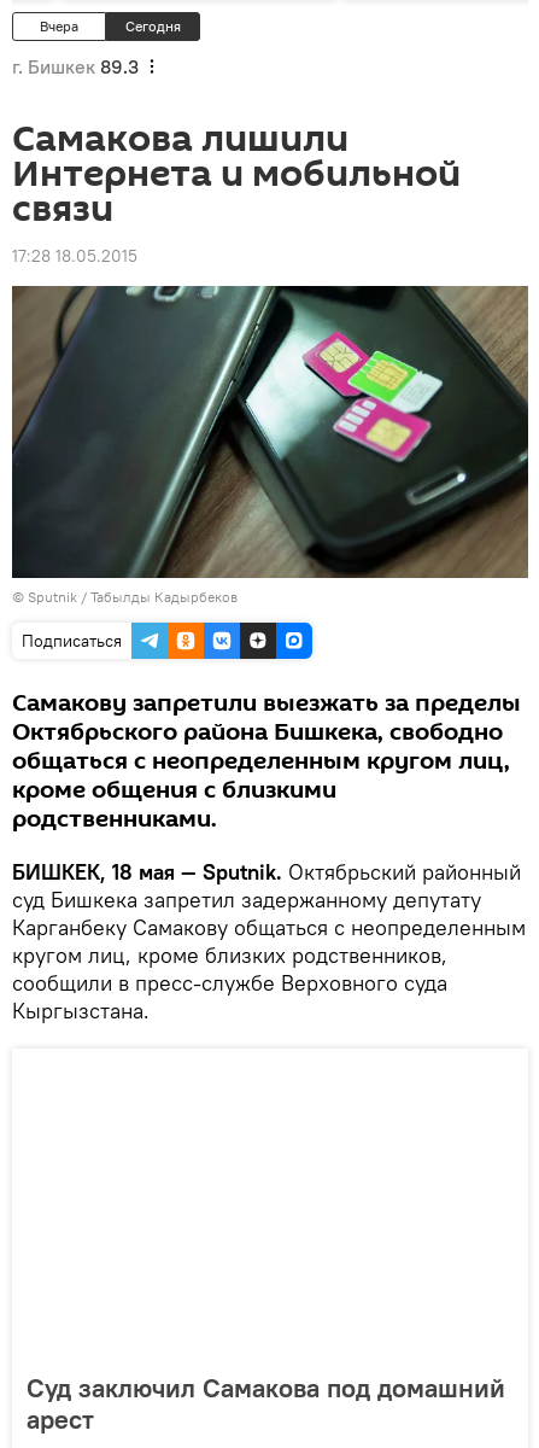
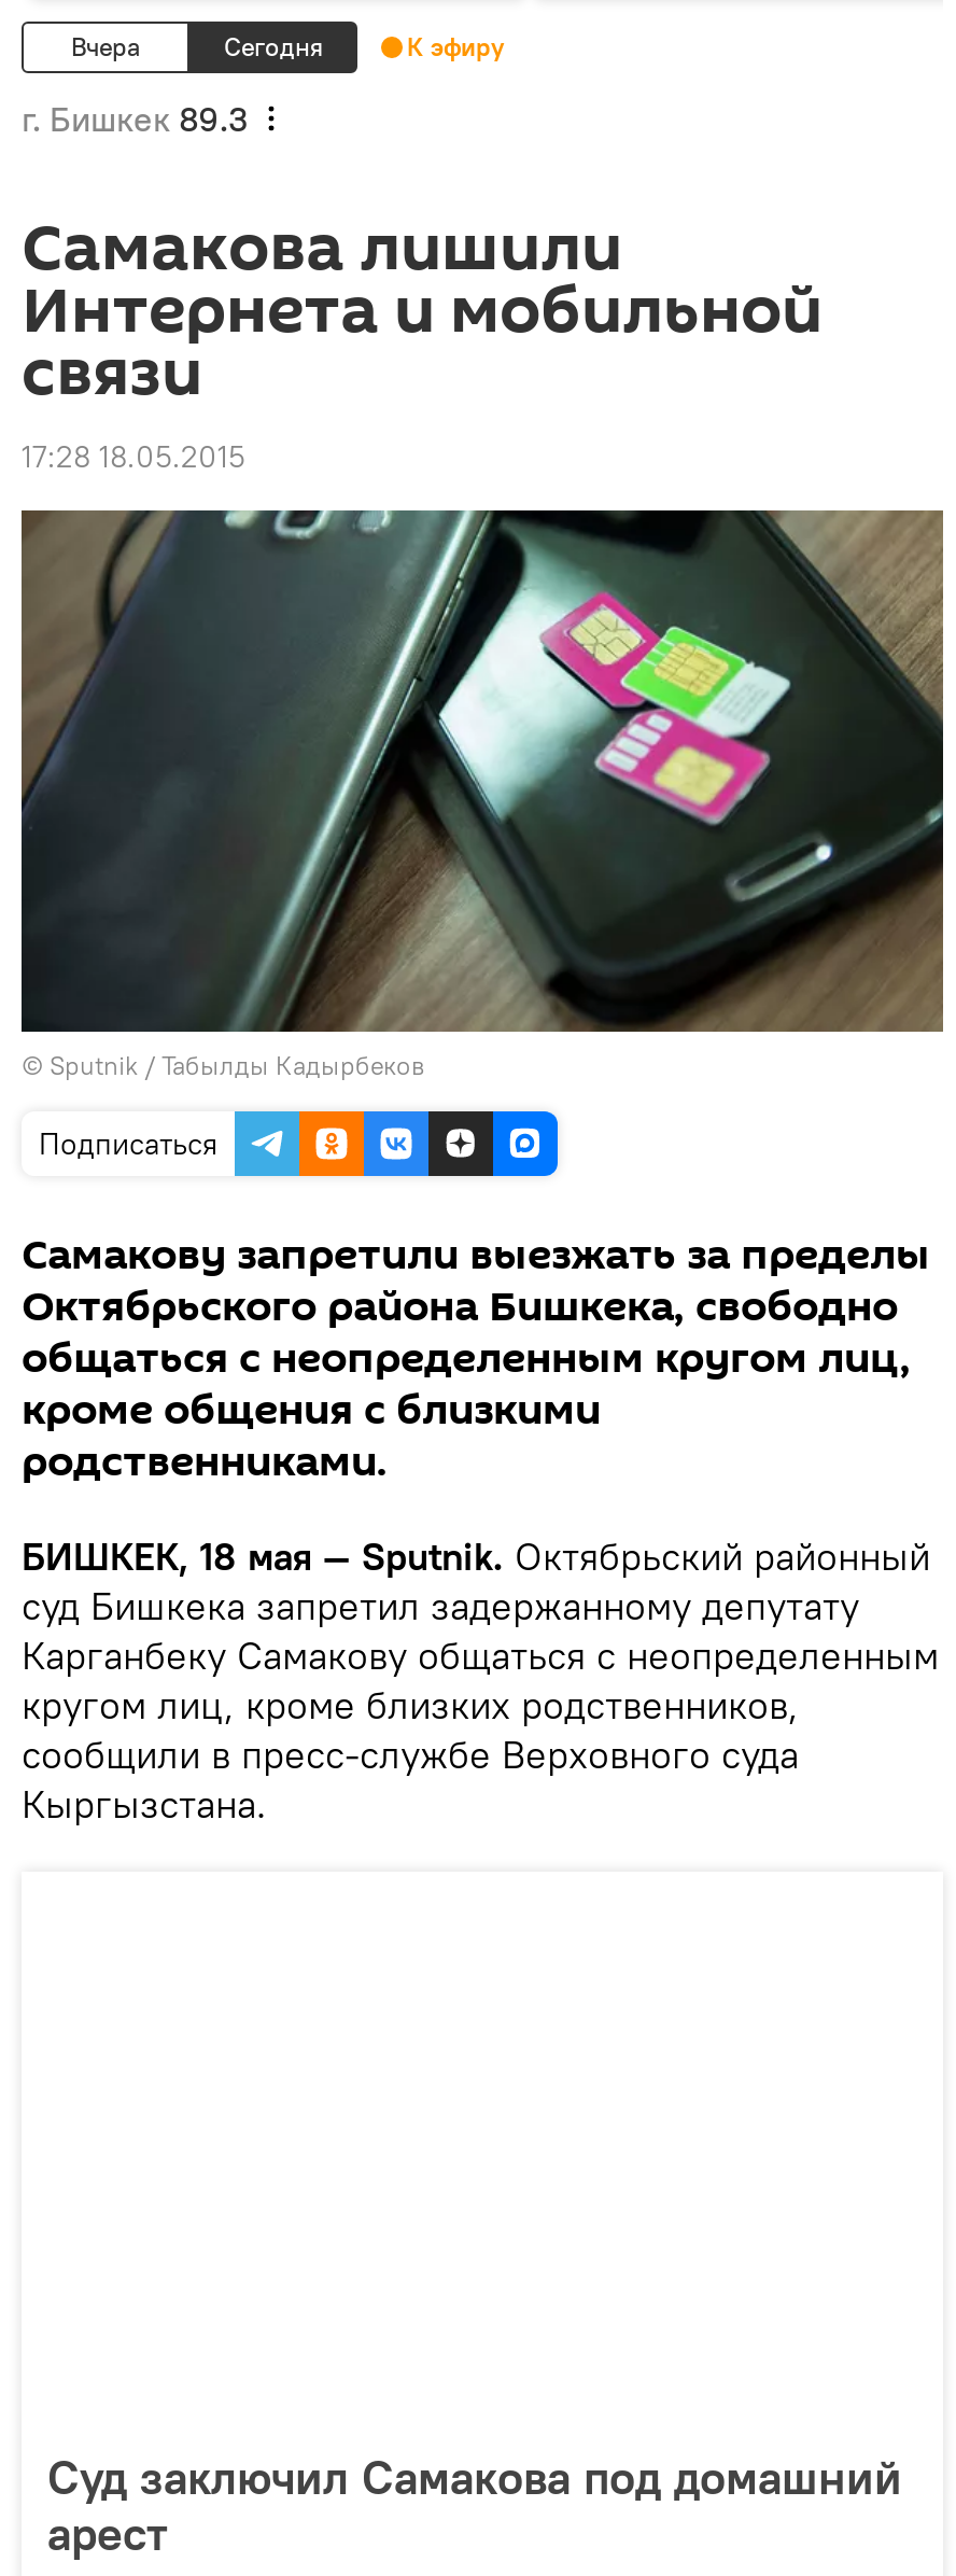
none -> [407,30,504,62] К эфиру

